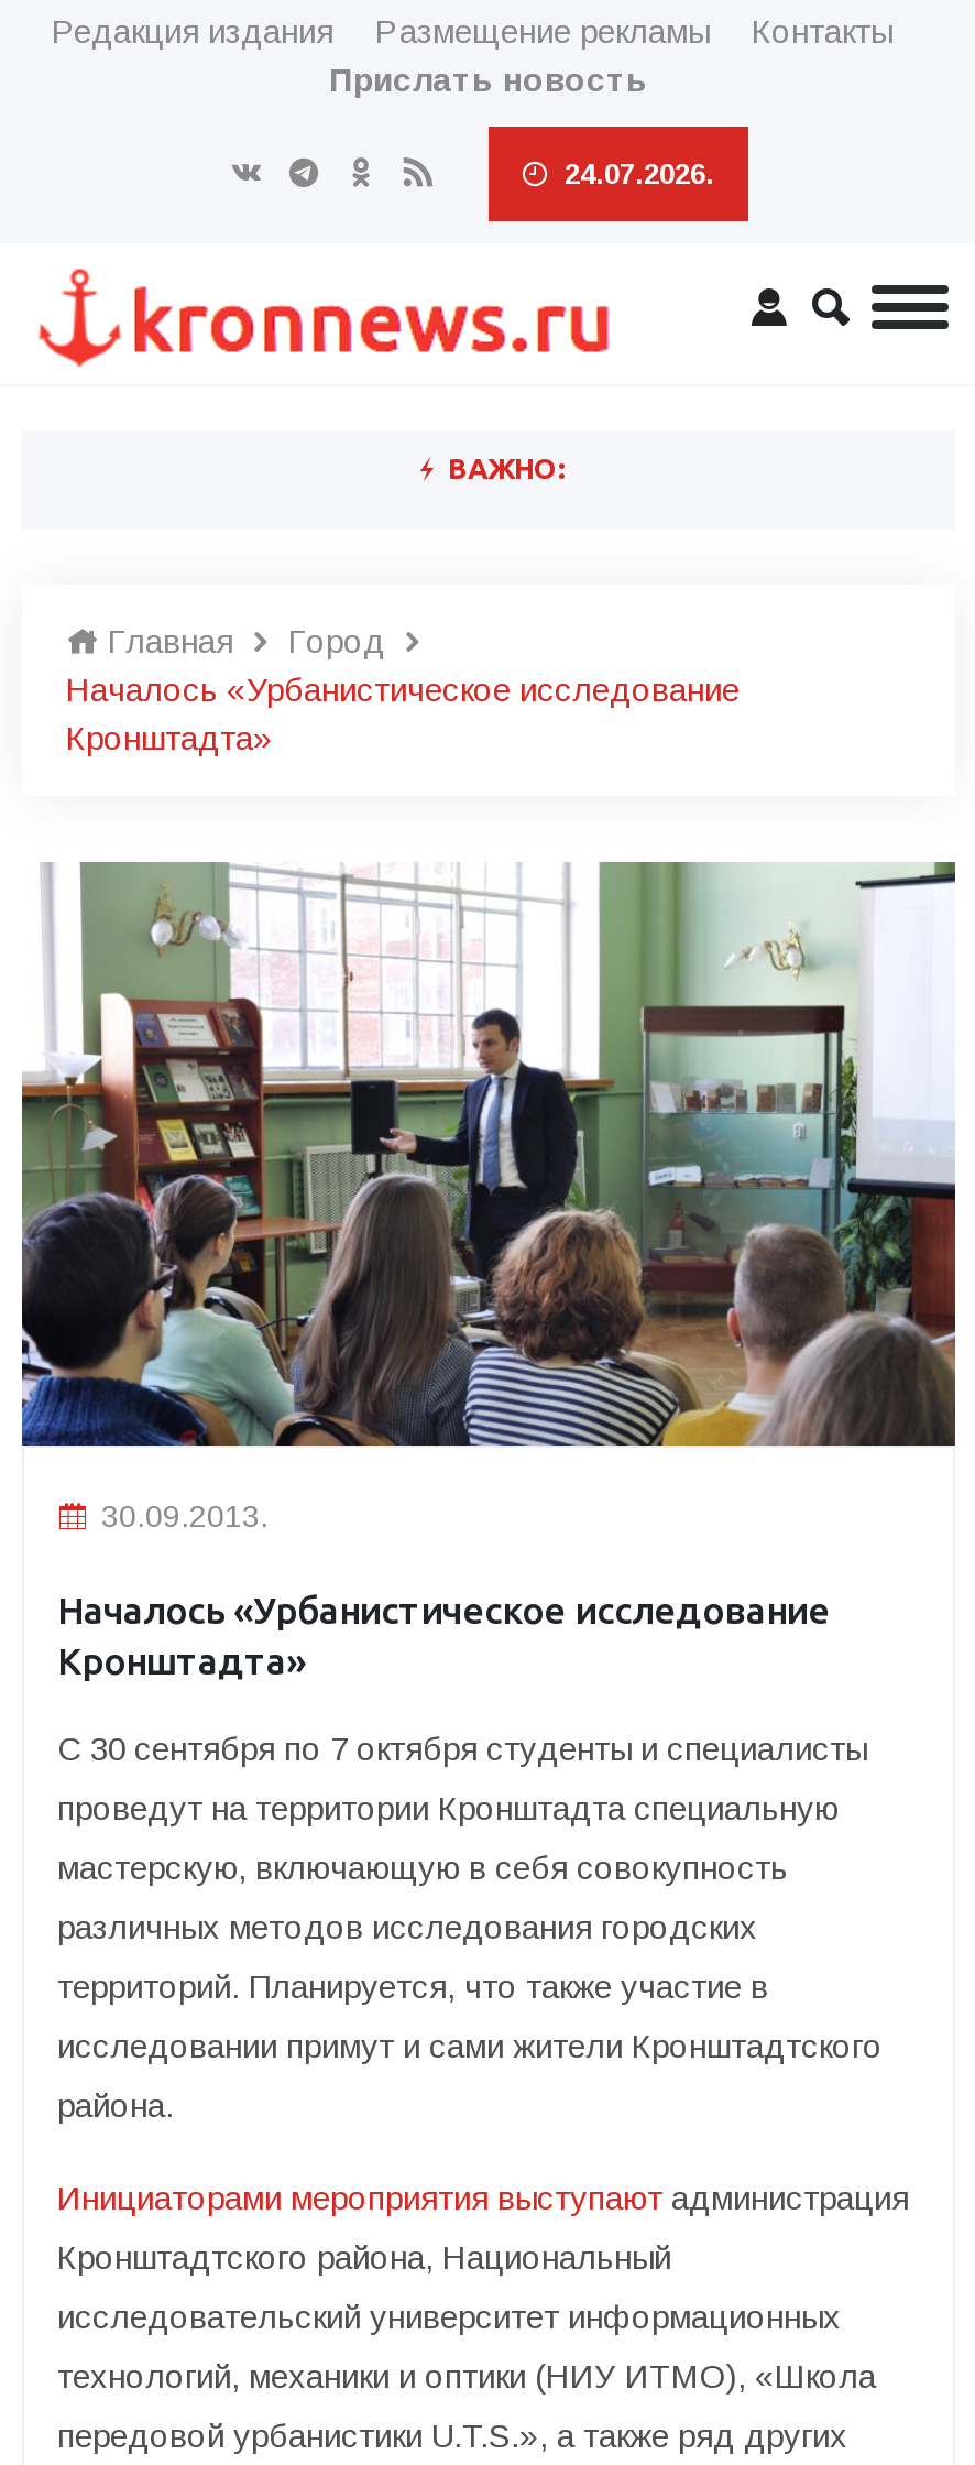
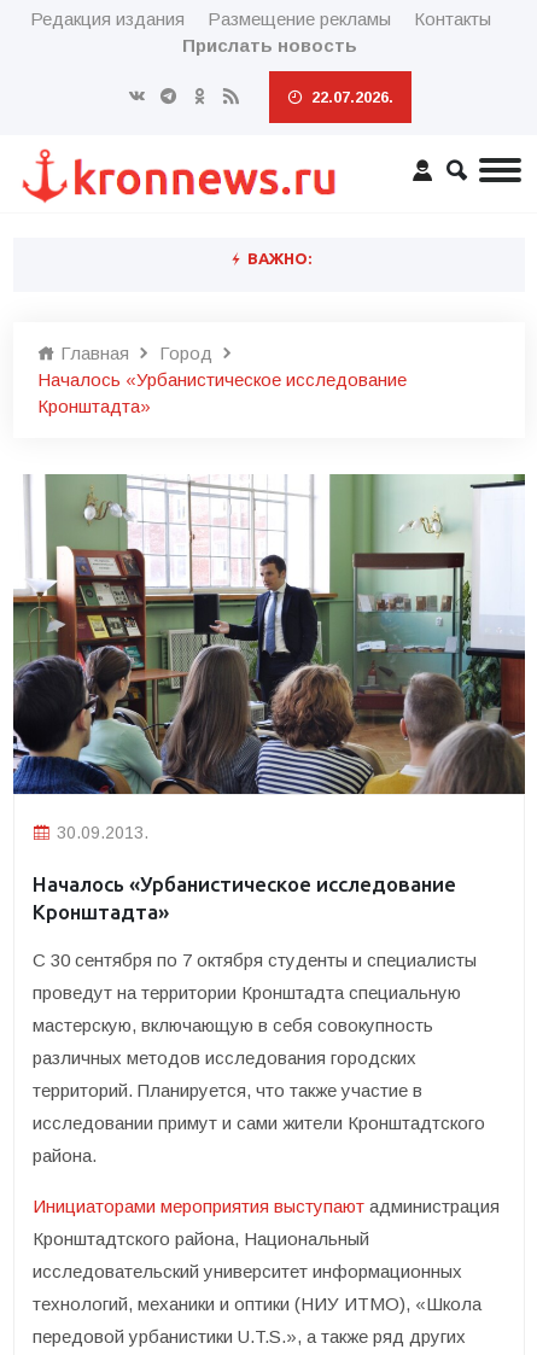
[556,157,714,190] 24.07.2026. -> [306,88,393,106] 22.07.2026.

